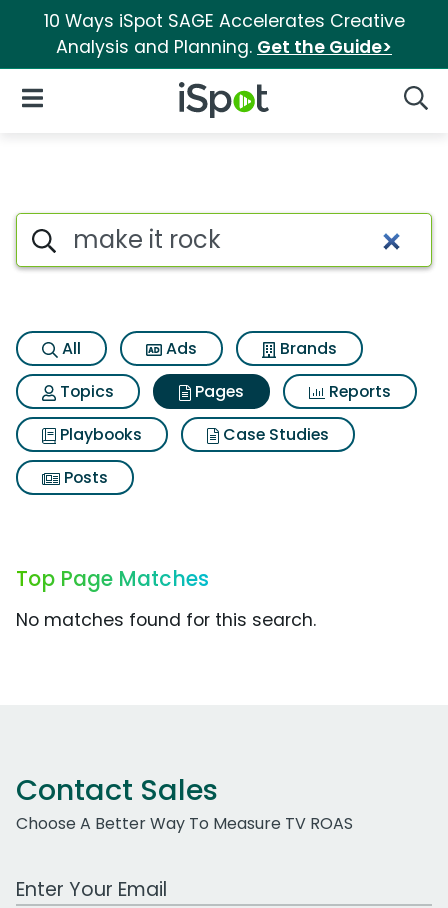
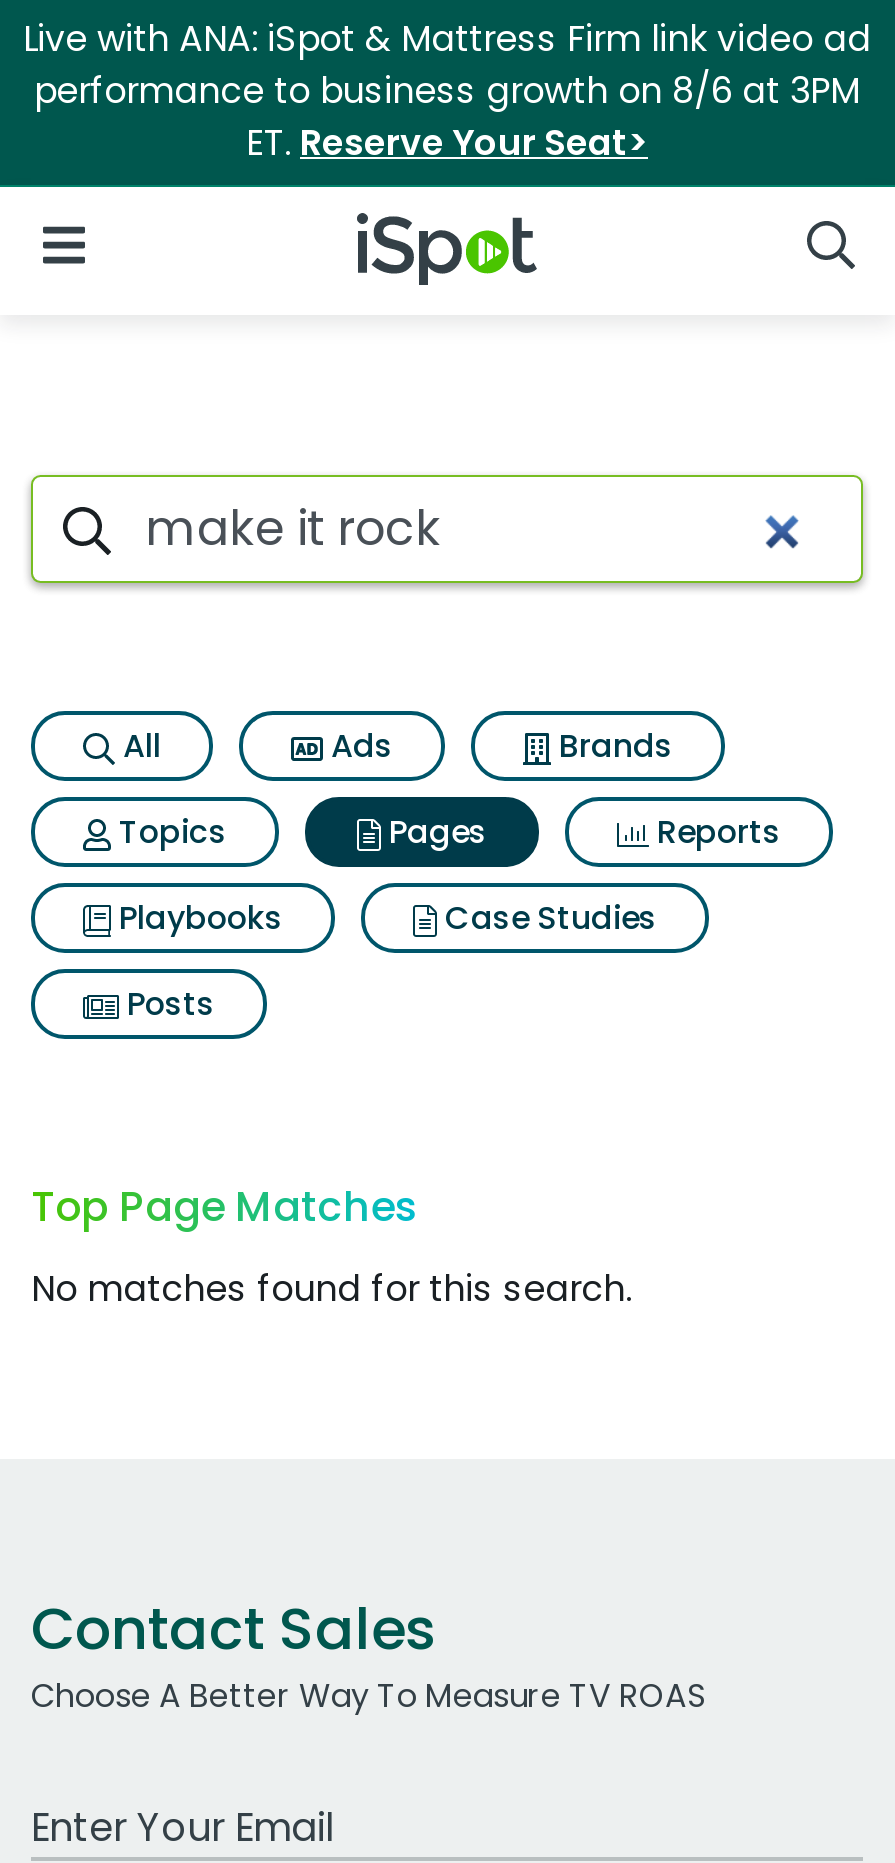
[43,9,404,59] 10 Ways iSpot SAGE Accelerates Creative | Analysis and Planning. Get the Guide> -> [23,15,871,167] Live with ANA: iSpot & Mattress Firm link video ad | performance to business growth on 8/6 at 3PM | ET. Reserve Your Seat>

